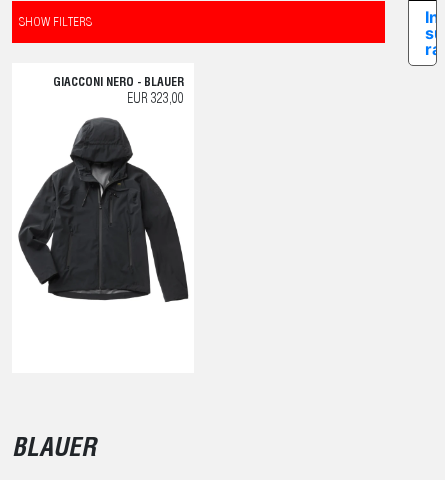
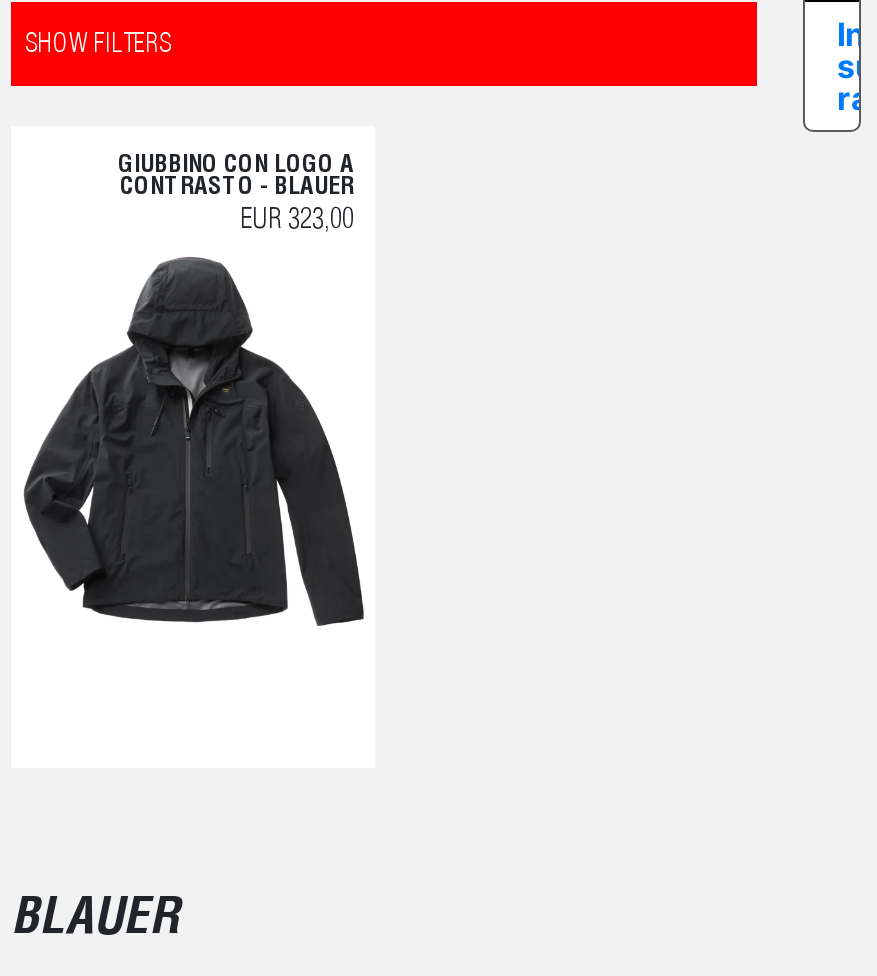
[52,76,183,88] GIACCONI NERO - BLAUER -> [118,153,354,199] GIUBBINO CON LOGO A | CONTRASTO - BLAUER

